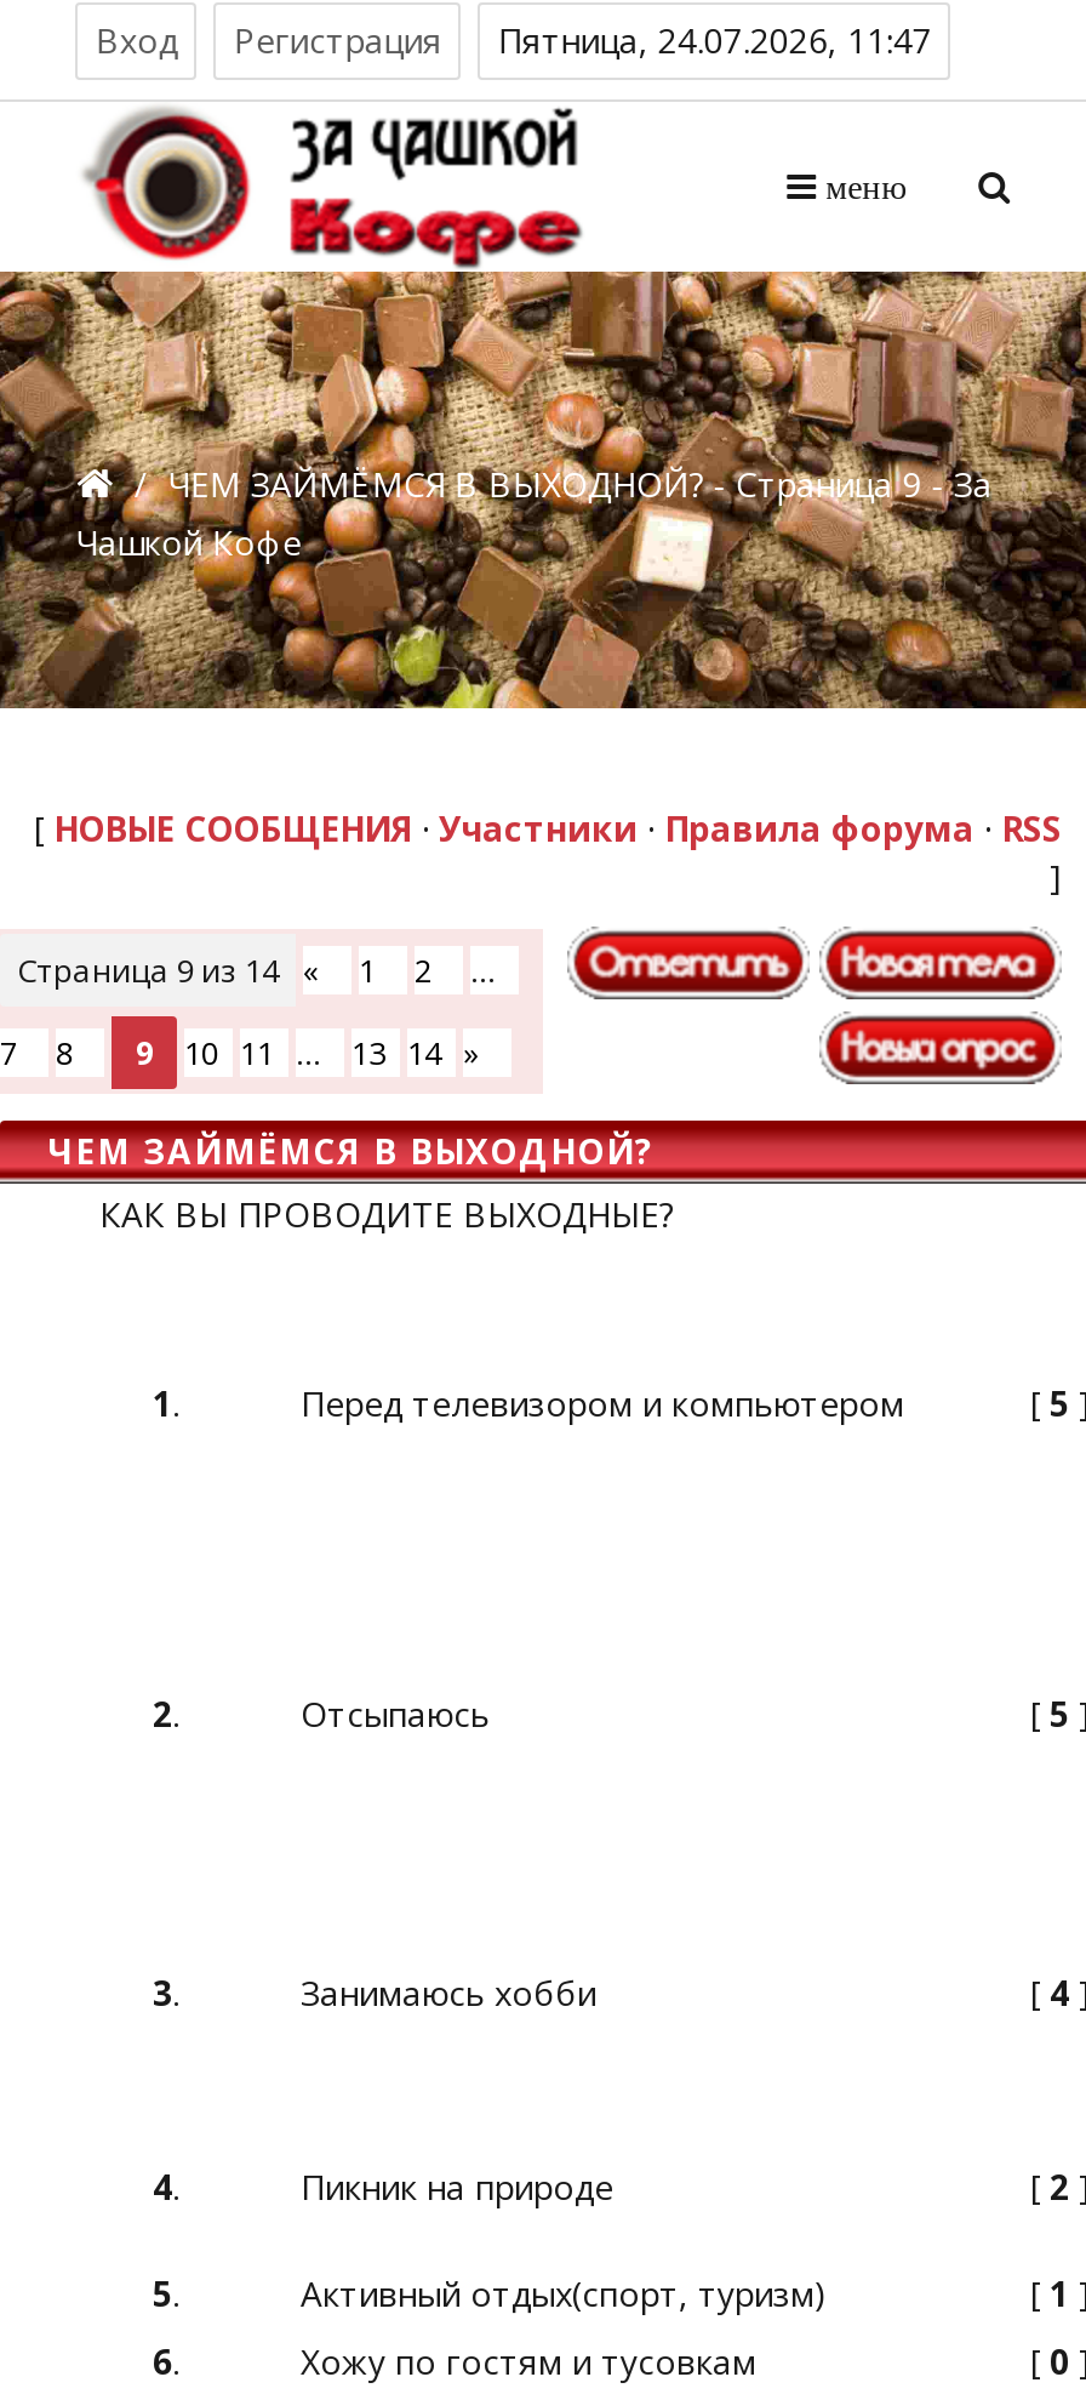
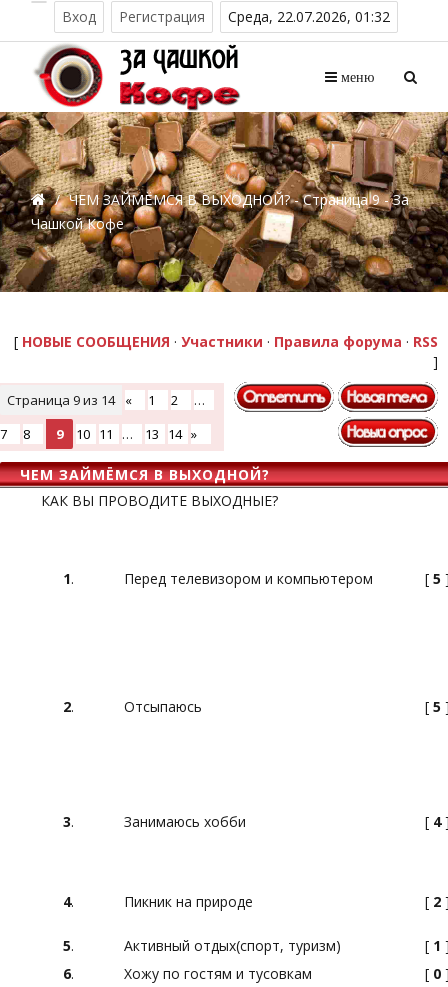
[96,17,932,63] Вход Регистрация Пятница, 24.07.2026, 11:47 -> [62,7,390,26] Вход Регистрация Среда, 22.07.2026, 01:32

